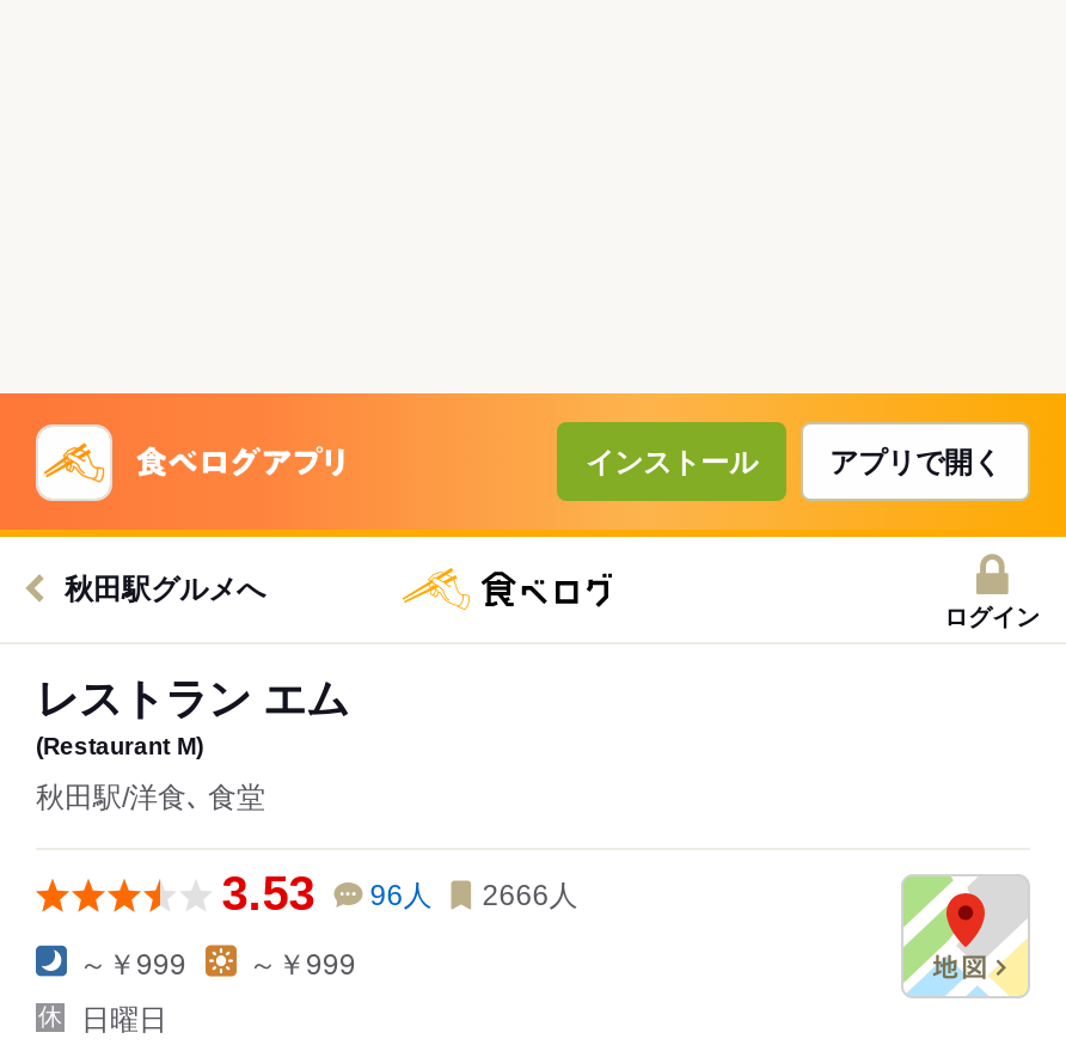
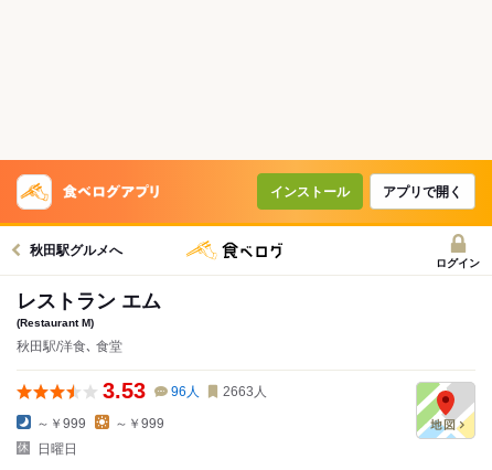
[222,867,578,920] 3.53 96人 2666人 -> [102,378,267,403] 3.53 96人 2663人

